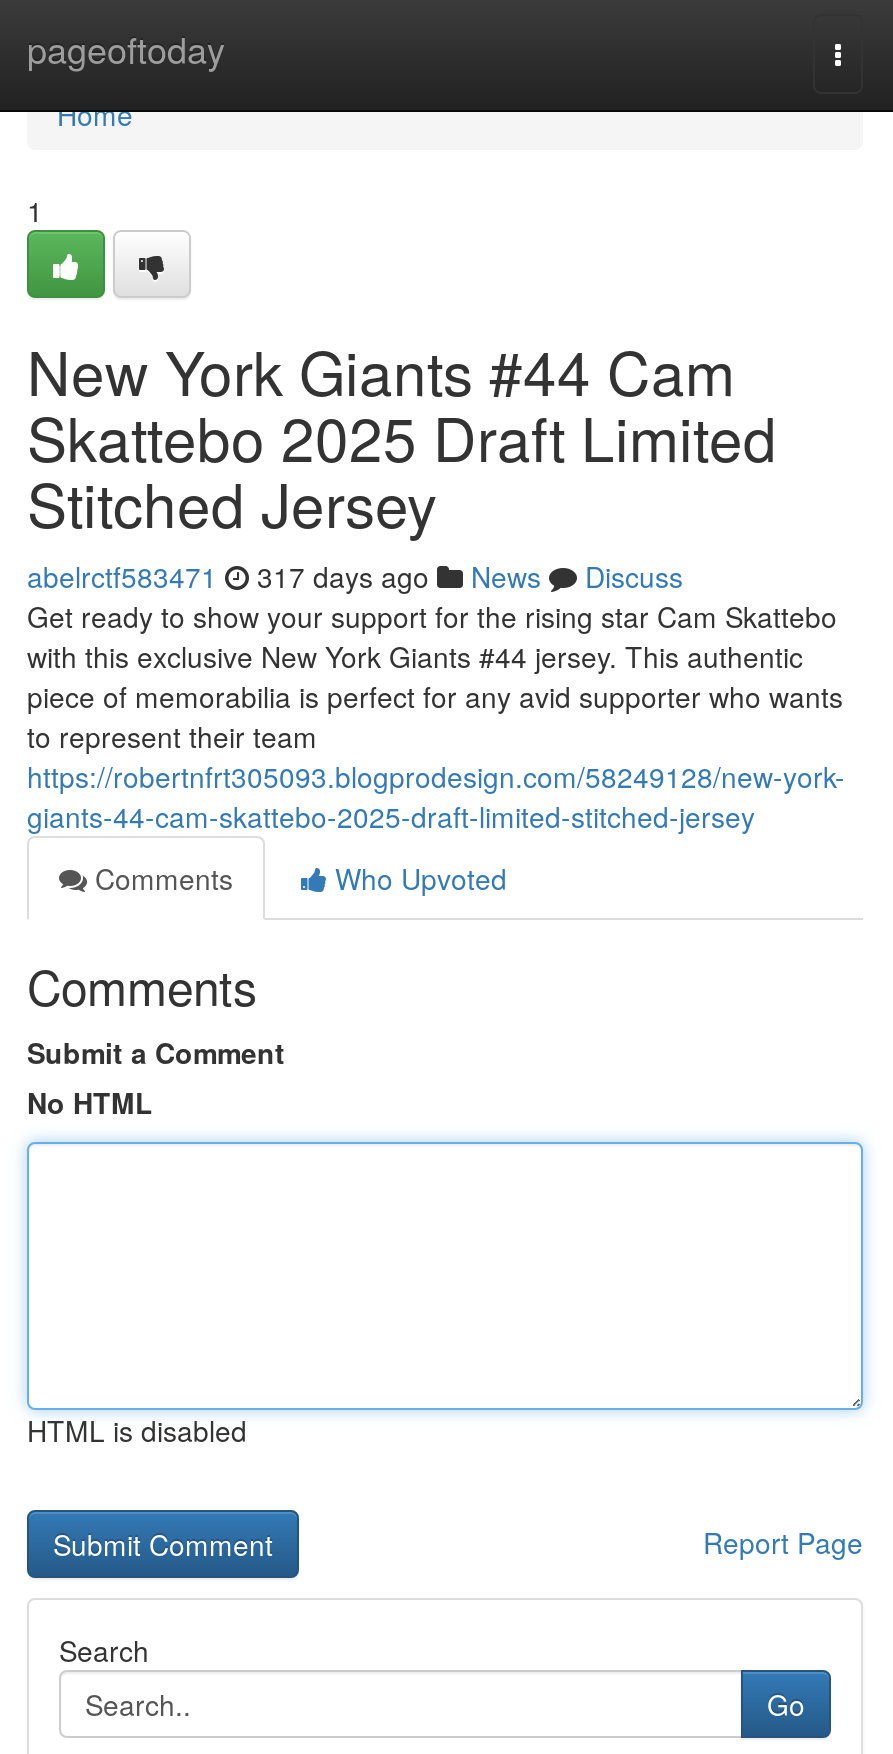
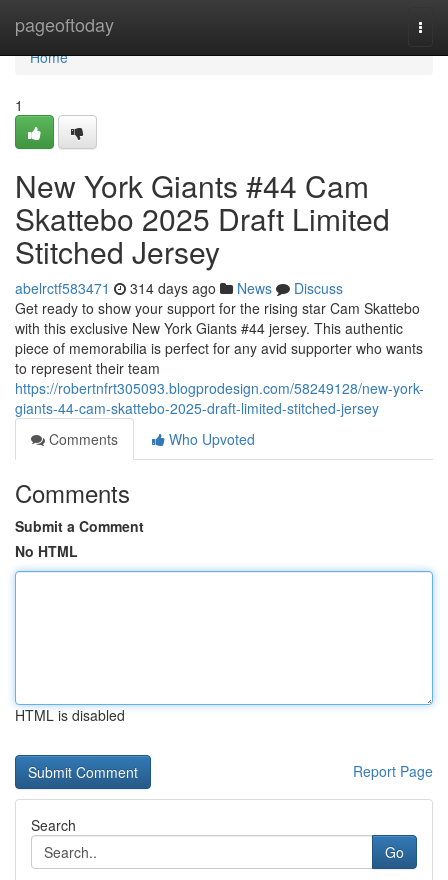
[27,556,683,596] abelrctf583471 317 days ago News Discuss -> [15,278,343,298] abelrctf583471 314 days ago News Discuss

